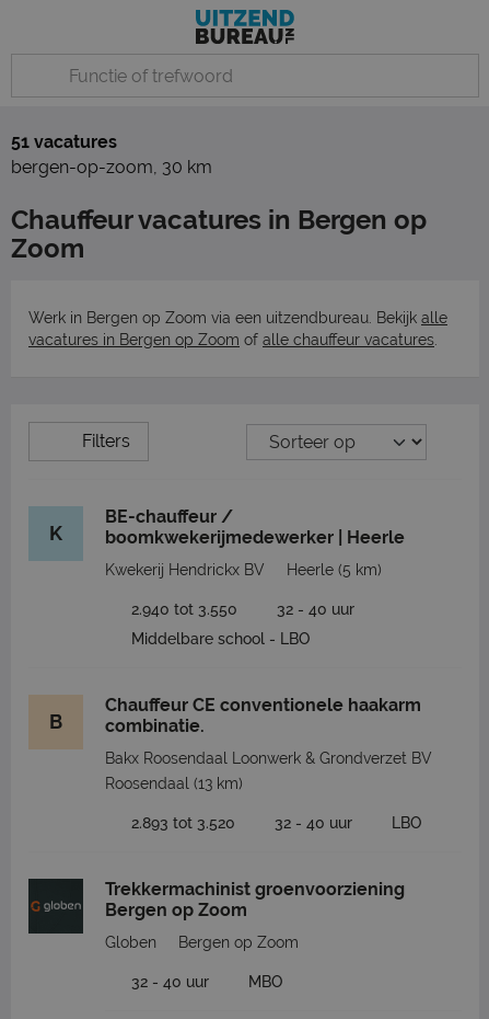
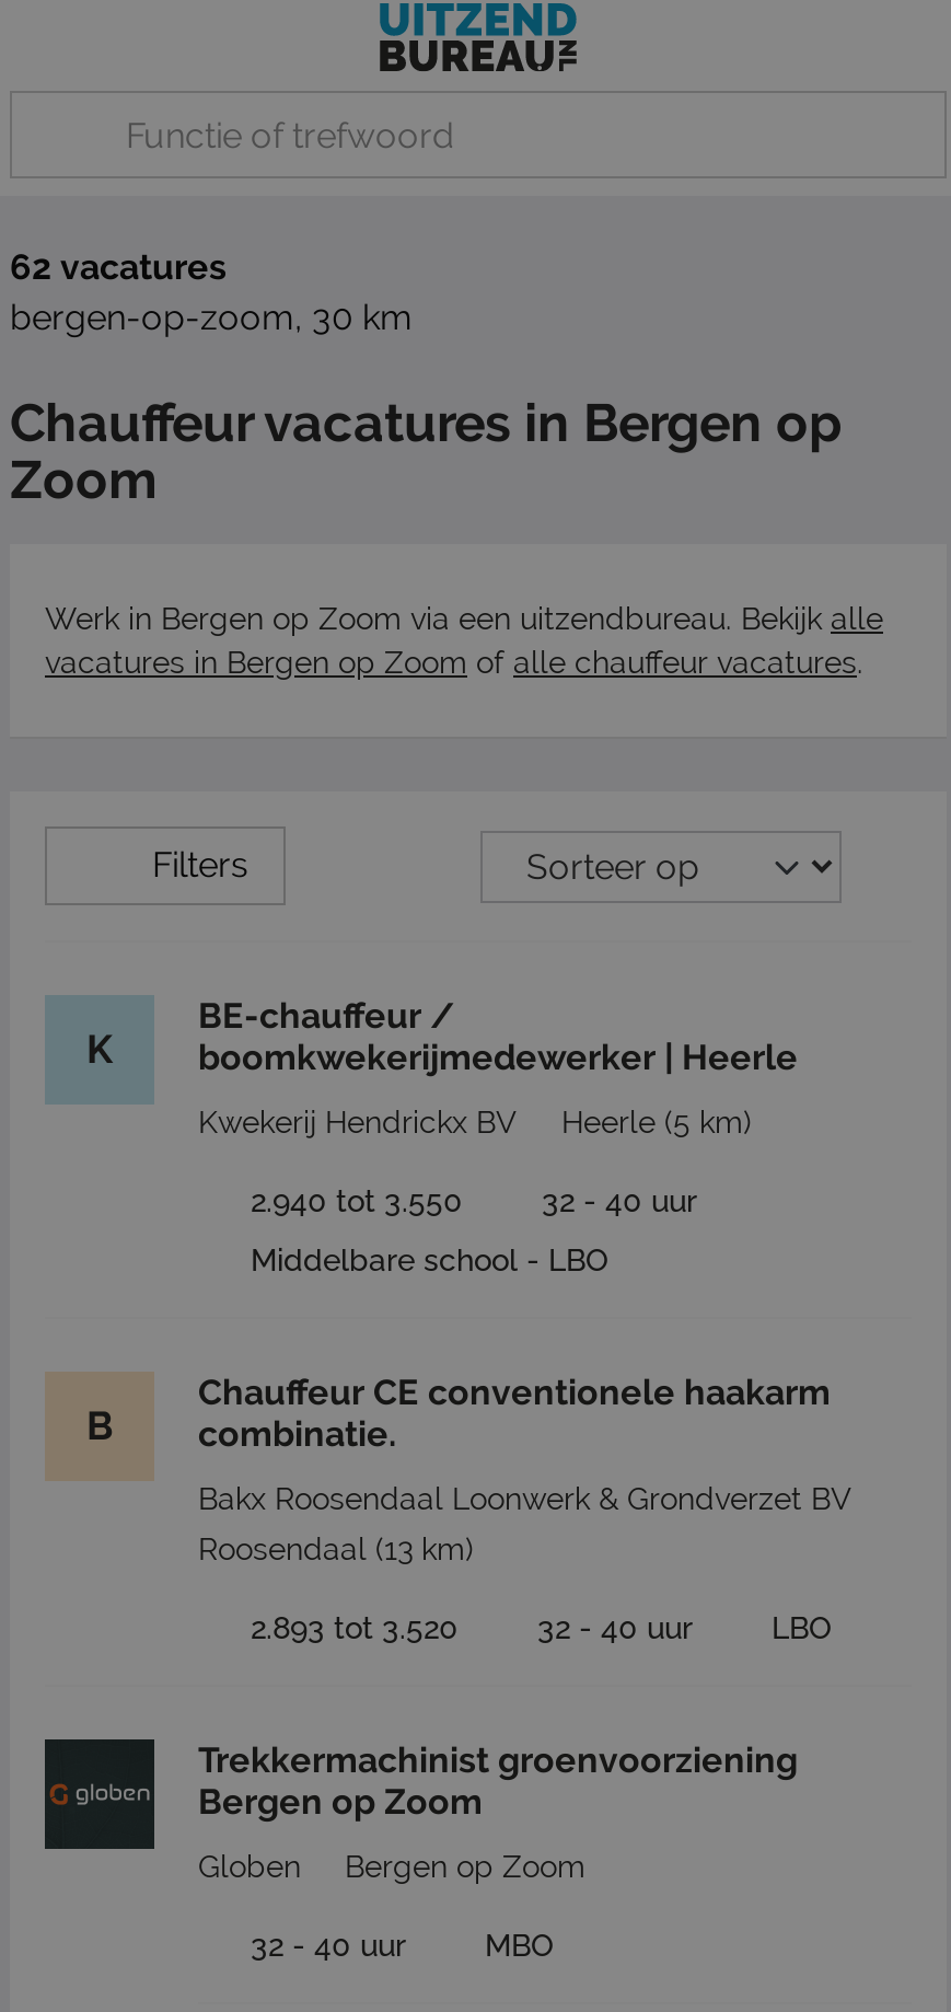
[11,131,117,152] 51 vacatures -> [10,246,227,288] 62 vacatures

